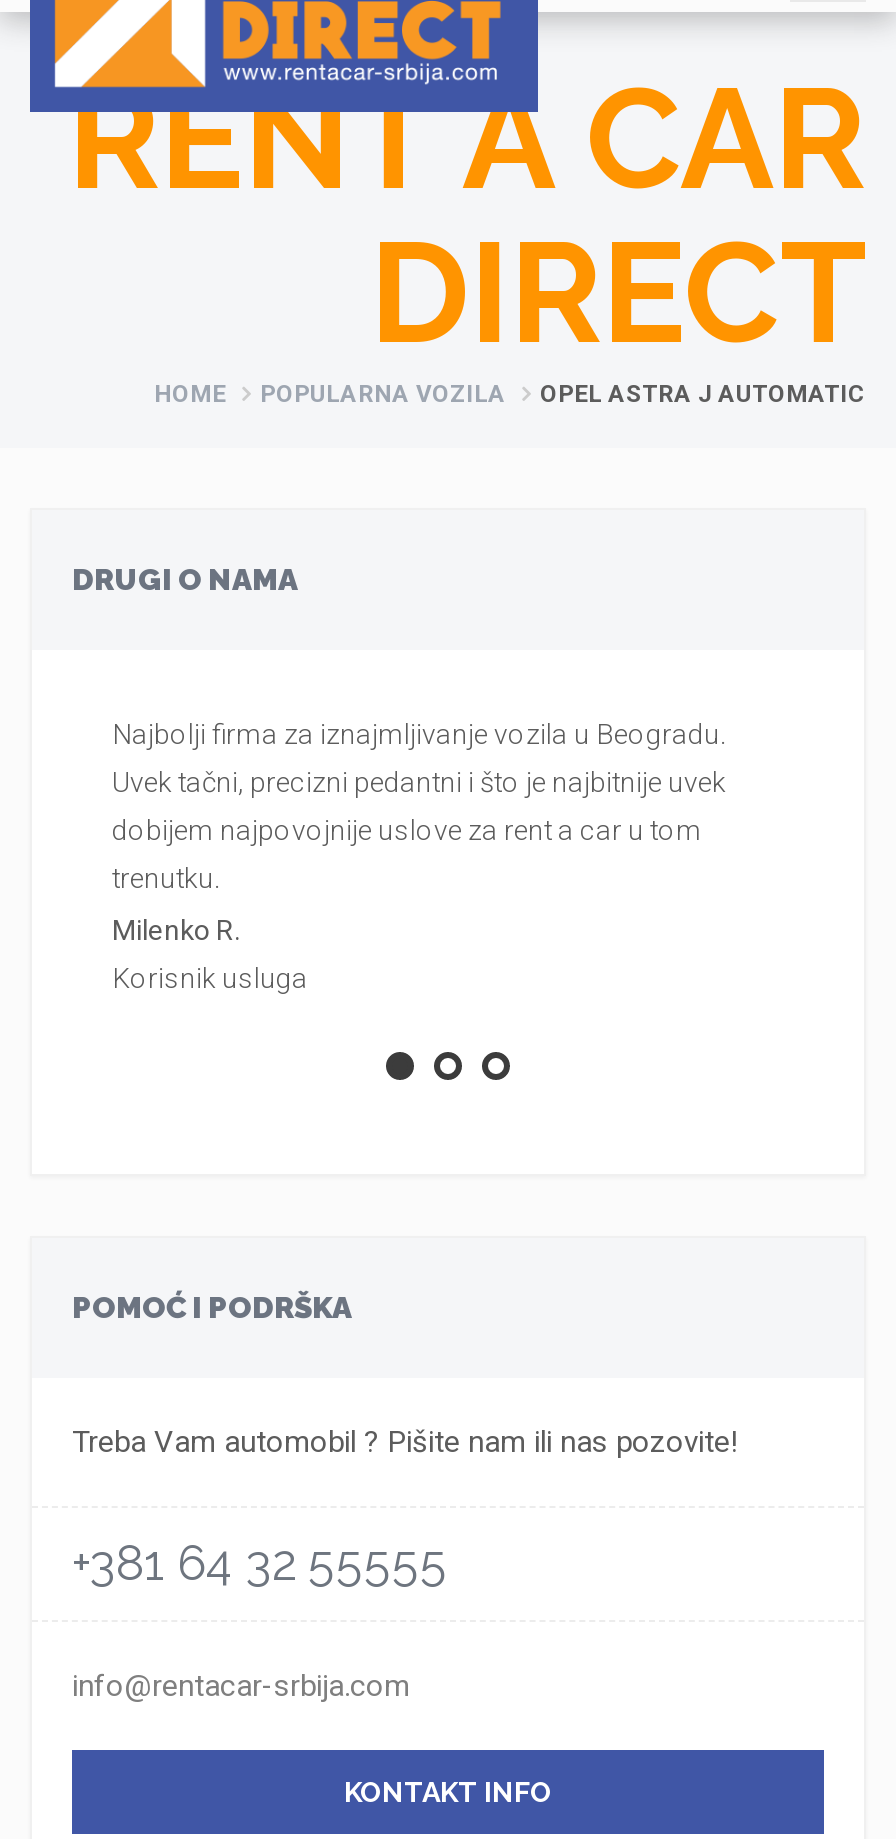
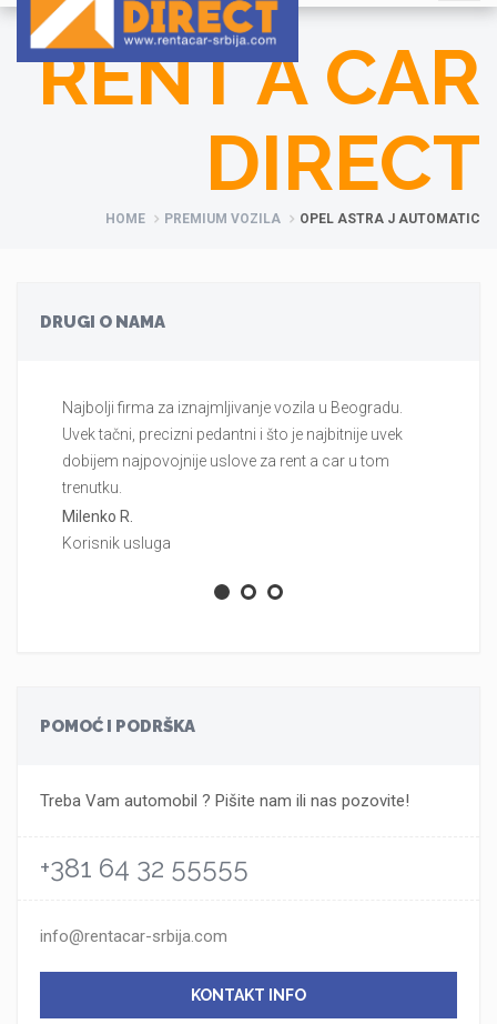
[260,380,506,408] POPULARNA VOZILA -> [164,211,281,227] PREMIUM VOZILA

